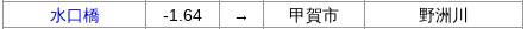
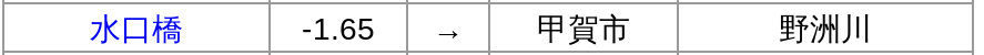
[163,6,202,24] -1.64 -> [302,11,375,46] -1.65

